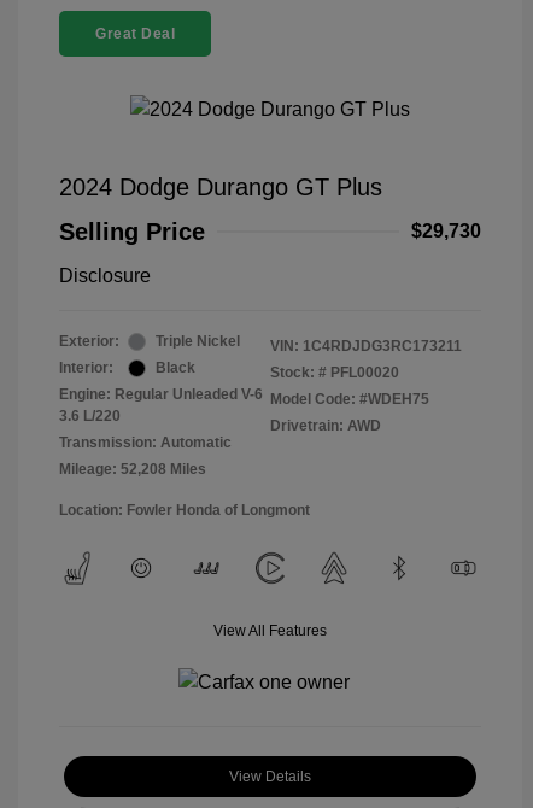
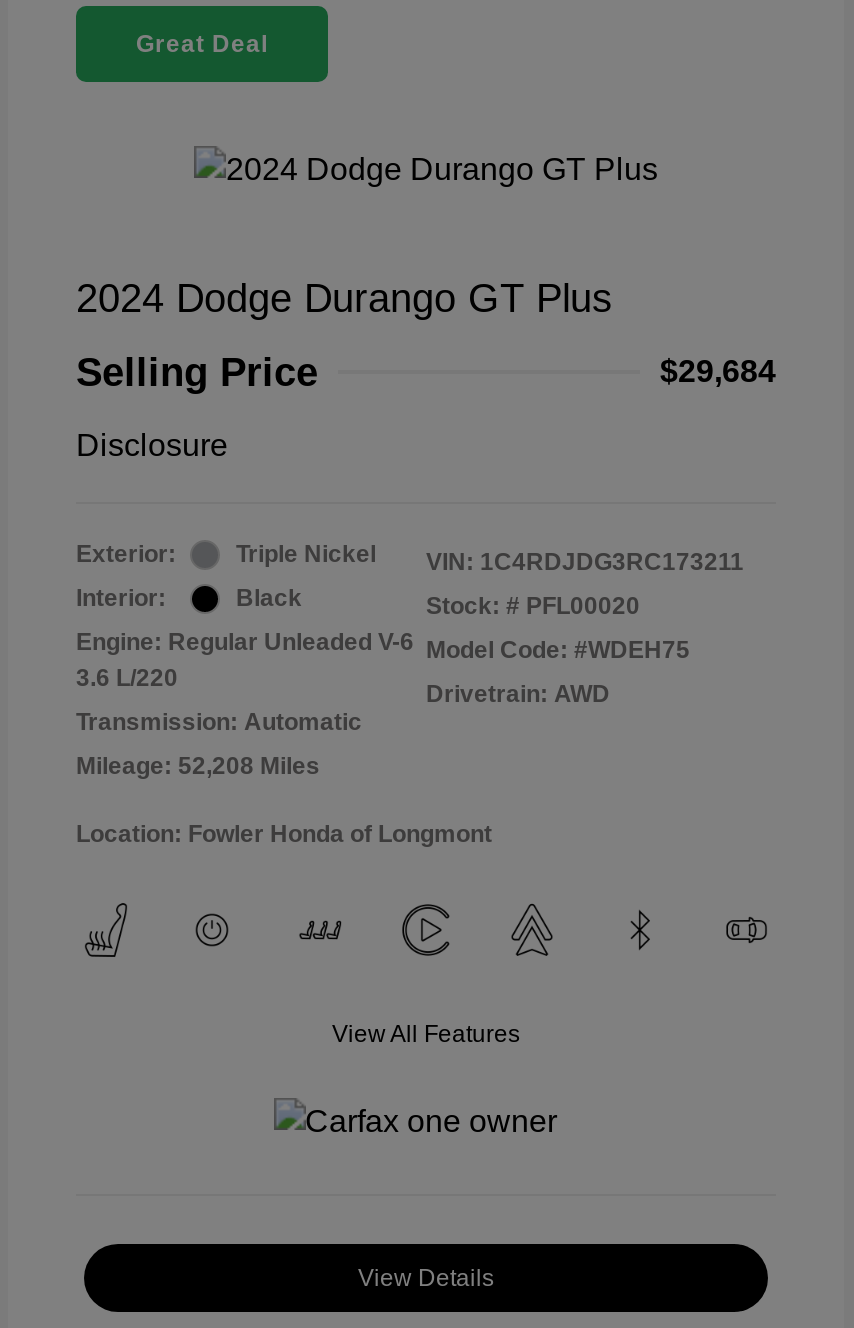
[411,221,481,242] $29,730 -> [660,355,776,389] $29,684

